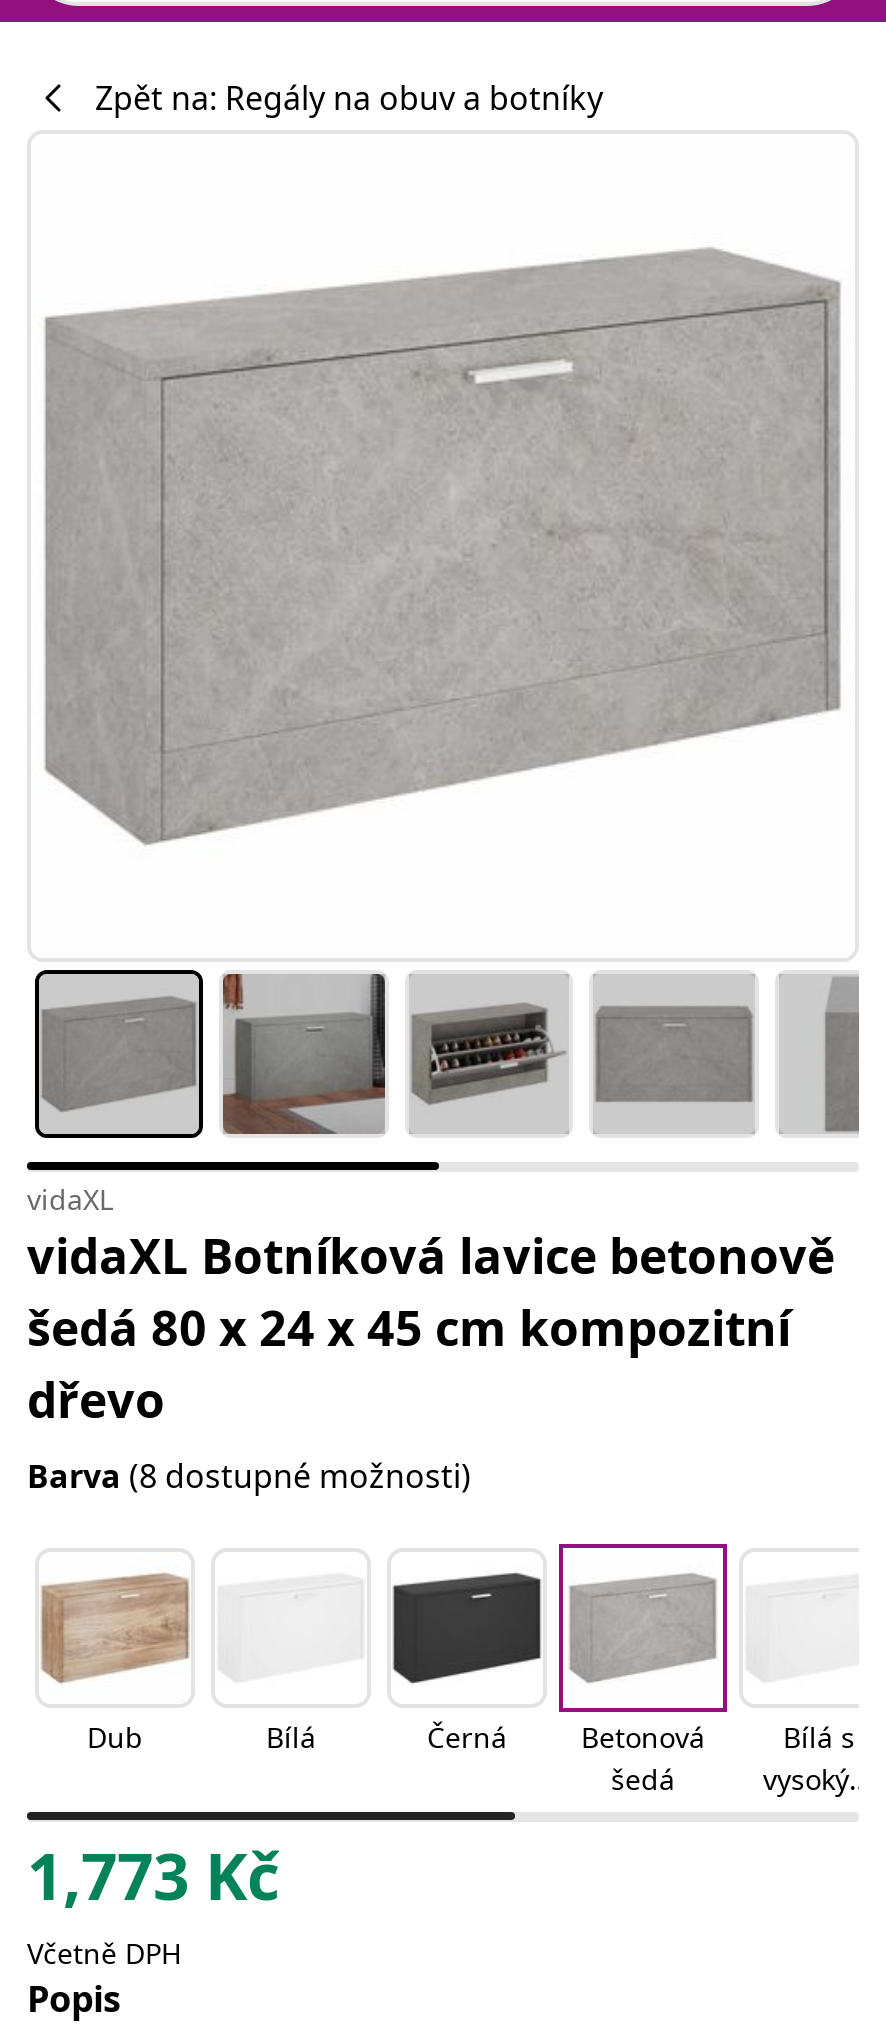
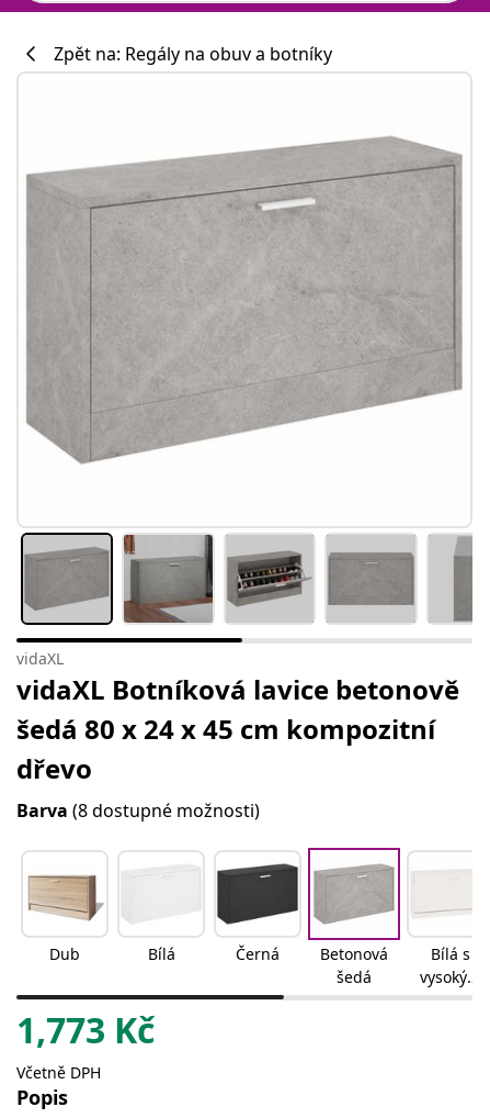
[39,1572,191,1684] [image] -> [24,864,105,924] [image]

